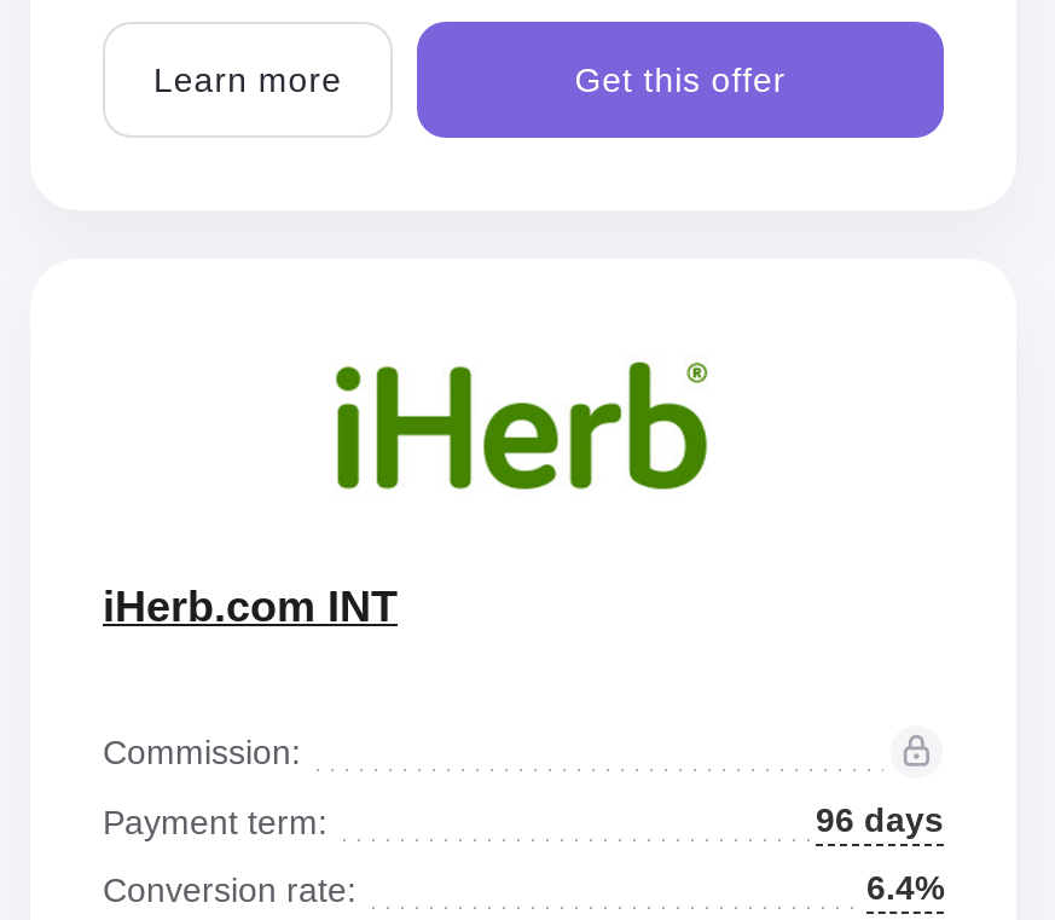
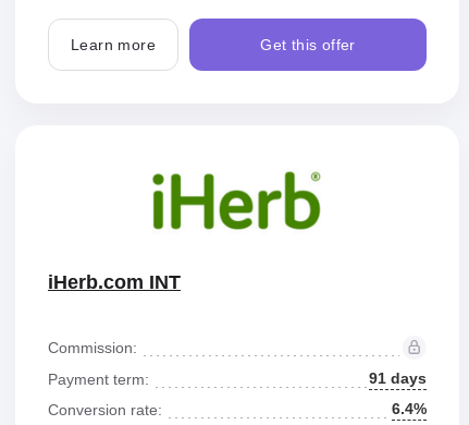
[816,800,944,839] 96 days -> [369,369,427,387] 91 days

